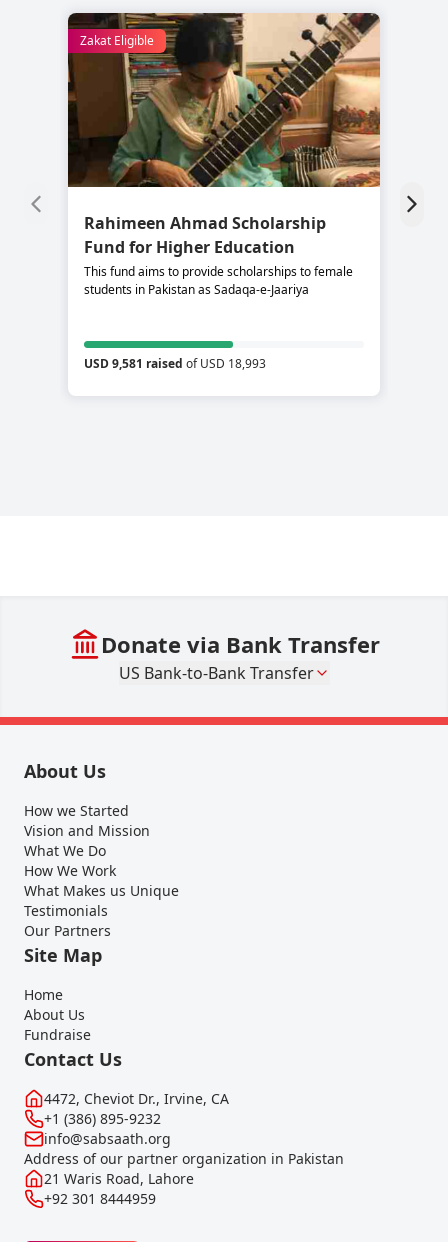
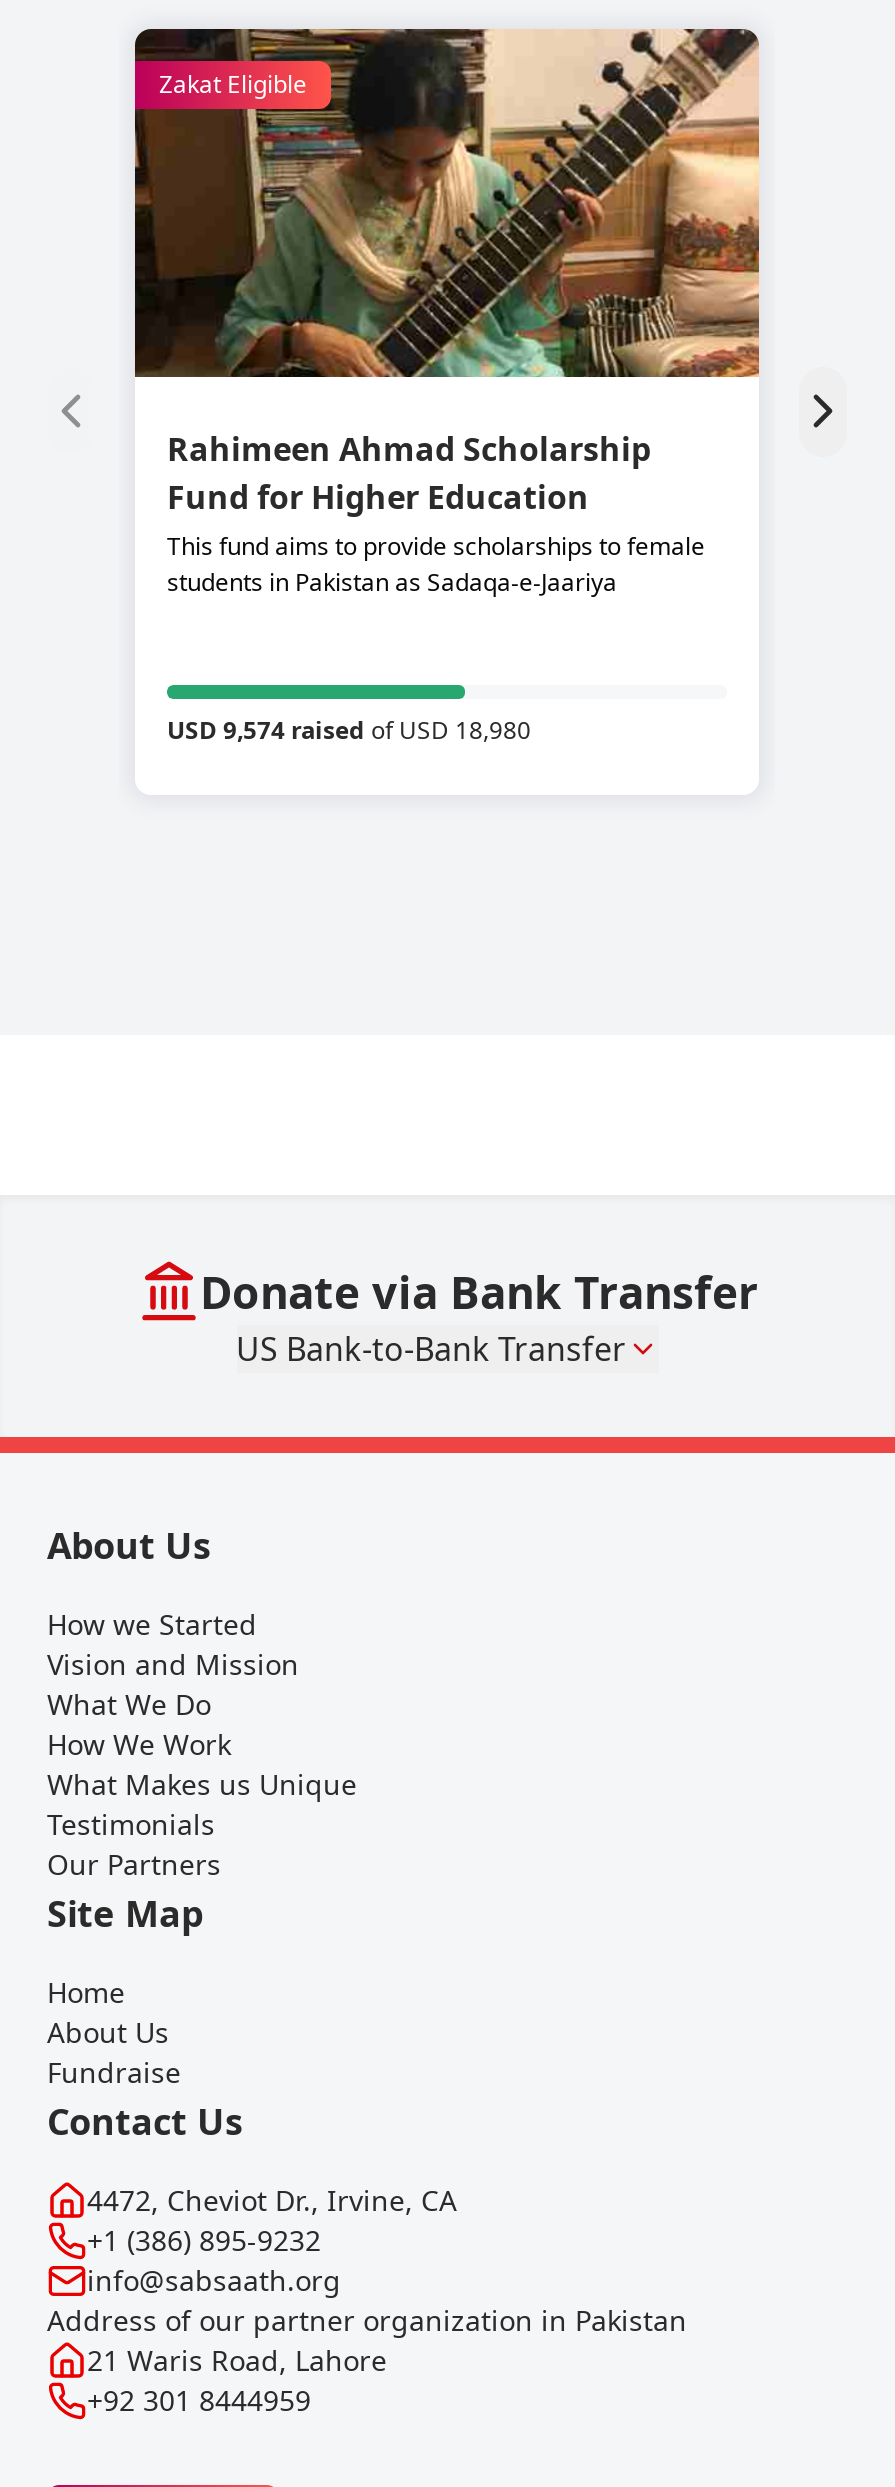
[84,355,266,372] USD 9,581 raised of USD 18,993 -> [167,713,531,747] USD 9,574 raised of USD 18,980

